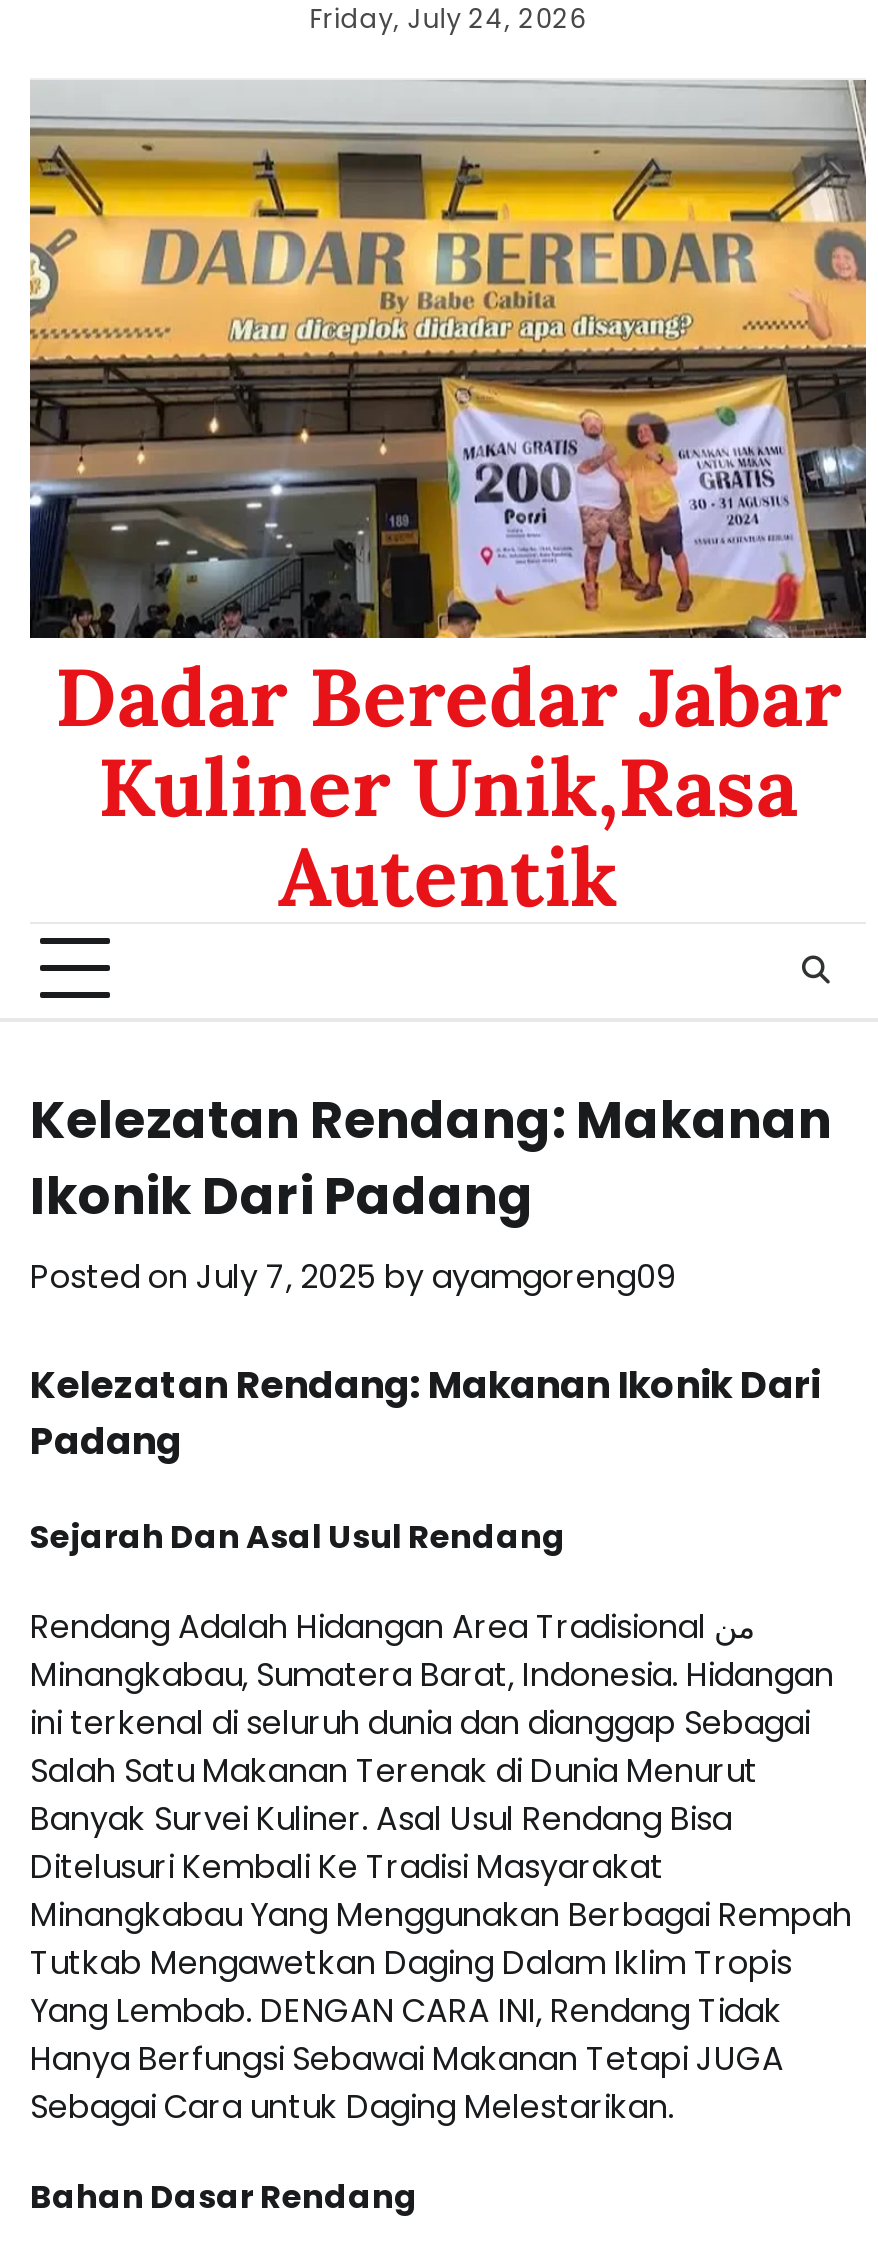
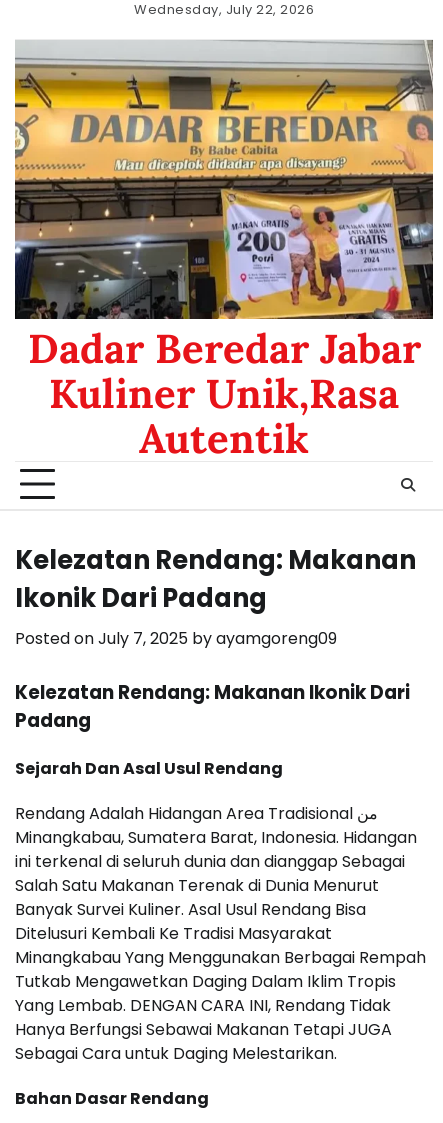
[310,0,586,38] Friday, July 24, 2026 -> [134,0,314,19] Wednesday, July 22, 2026

